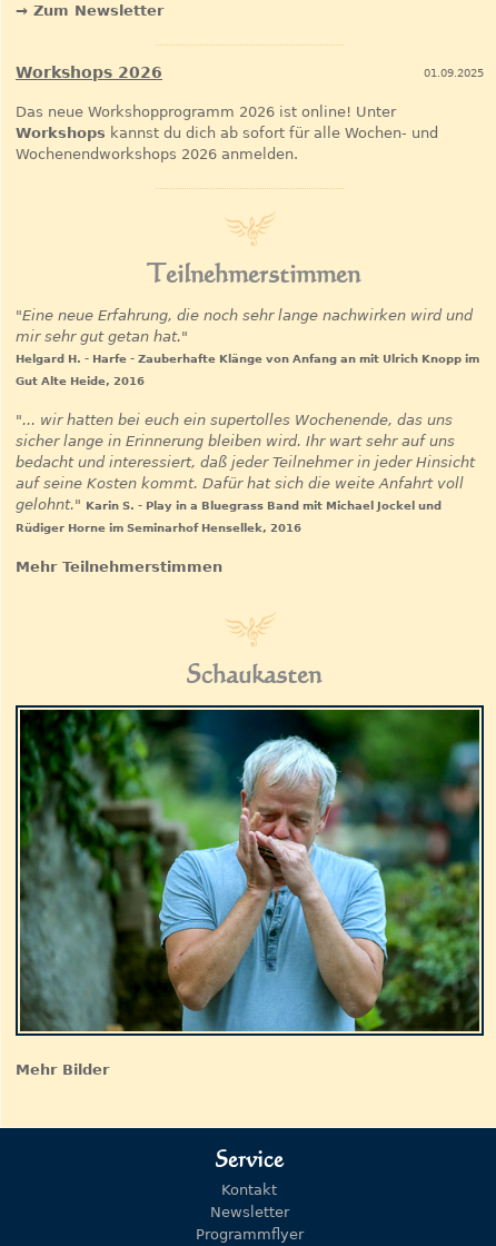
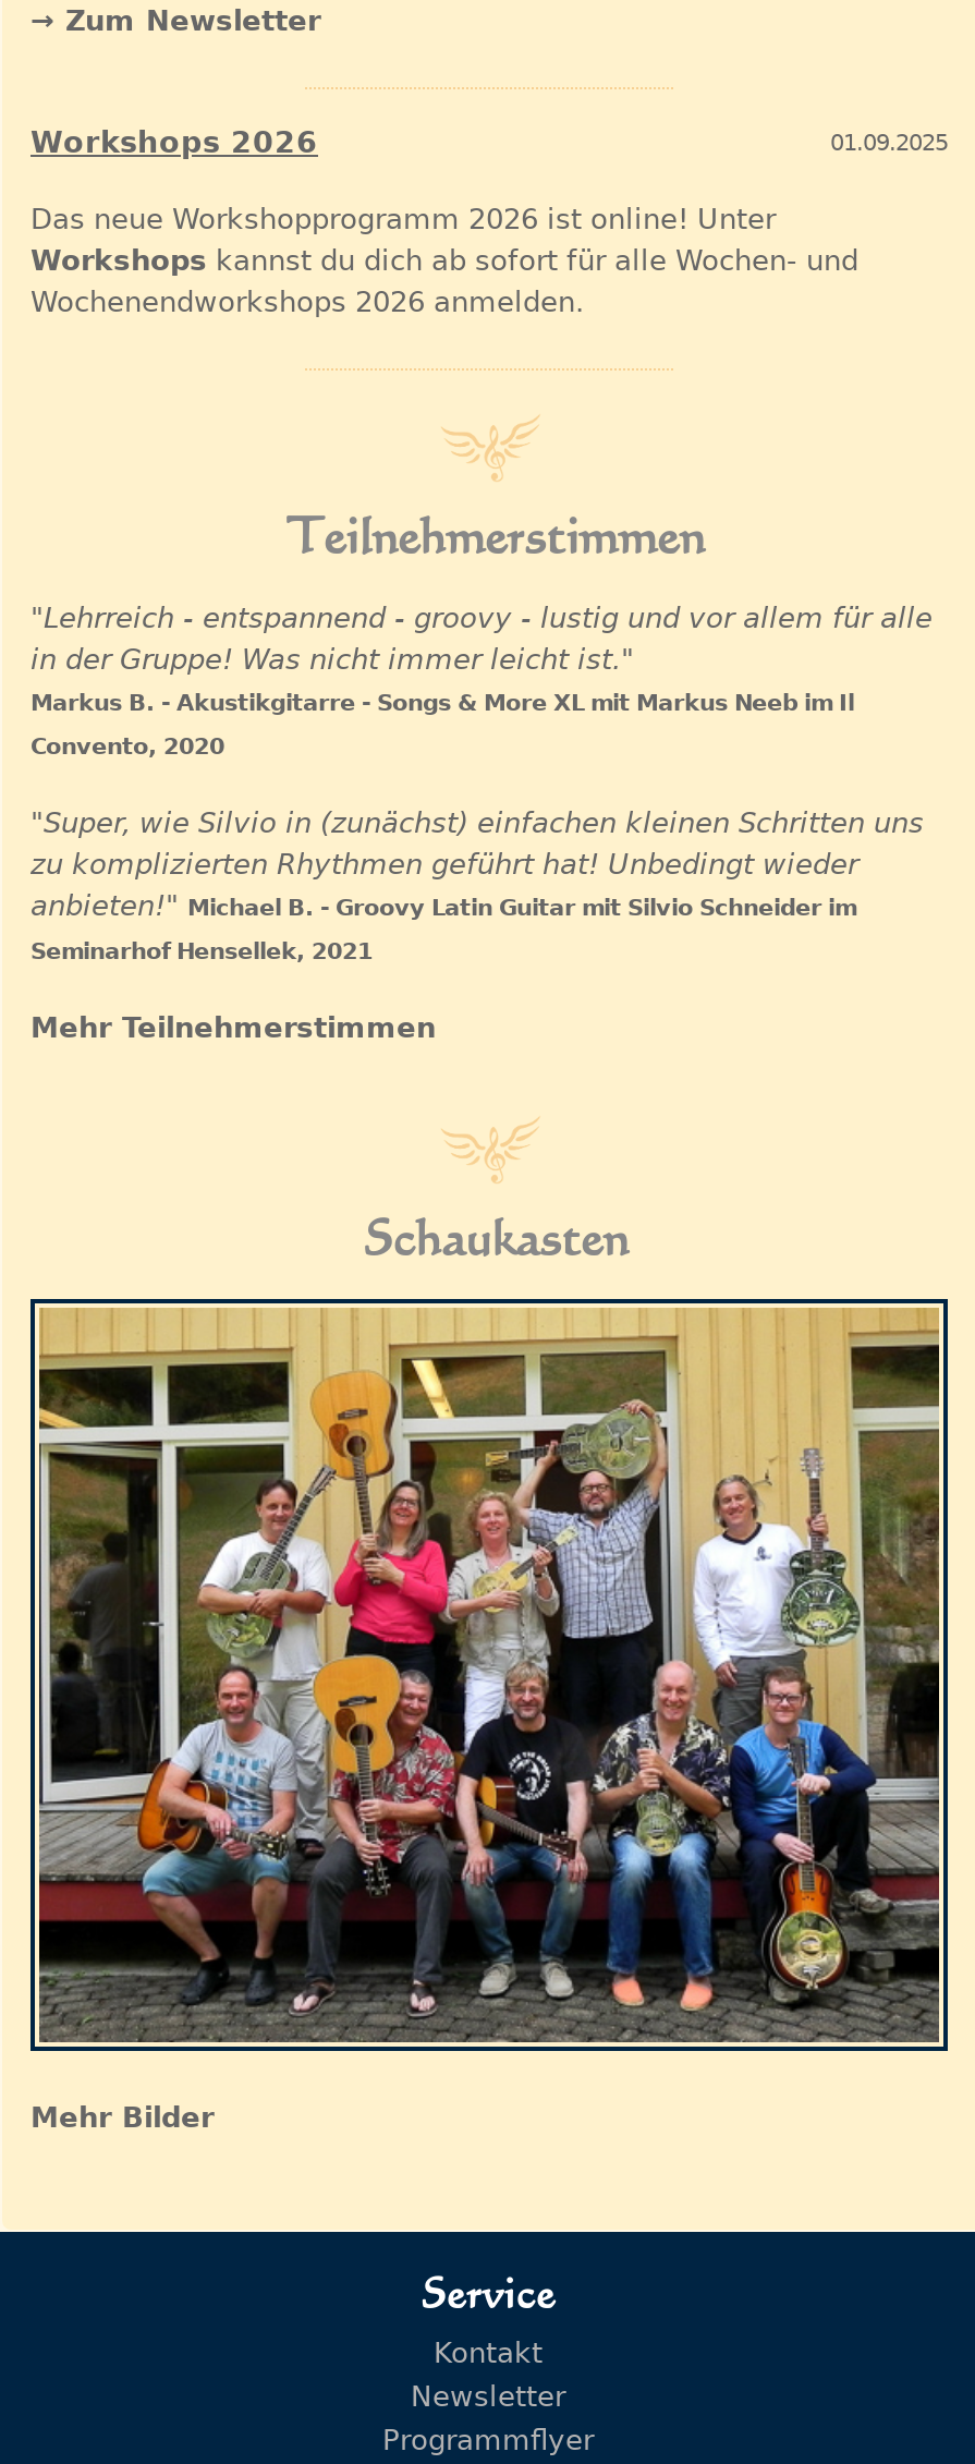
[16,307,479,365] "Eine neue Erfahrung, die noch sehr lange nachwirken wird und | mir sehr gut getan hat." | Helgard H. - Harfe - Zauberhafte Klänge von Anfang an mit Ulrich Knopp im -> [31,602,933,716] "Lehrreich - entspannend - groovy - lustig und vor allem für alle | in der Gruppe! Was nicht immer leicht ist." | Markus B. - Akustikgitarre - Songs & More XL mit Markus Neeb im Il
[16,374,145,387] Gut Alte Heide, 2016 -> [31,733,224,759] Convento, 2020
[16,412,475,513] "... wir hatten bei euch ein supertolles Wochenende, das uns | sicher lange in Erinnerung bleiben wird. Ihr wart sehr auf uns | bedacht und interessiert, daß jeder Teilnehmer in jeder Hinsicht | auf seine Kosten kommt. Dafür hat sich die weite Anfahrt voll | gelohnt." Karin S. - Play in a Bluegrass Band mit Michael Jockel und -> [31,807,924,923] "Super, wie Silvio in (zunächst) einfachen kleinen Schritten uns | zu komplizierten Rhythmen geführt hat! Unbedingt wieder | anbieten!" Michael B. - Groovy Latin Guitar mit Silvio Schneider im
[16,521,301,534] Rüdiger Horne im Seminarhof Hensellek, 2016 -> [31,938,373,964] Seminarhof Hensellek, 2021
moved [16,559,321,689] -> [31,1012,629,1267]: Mehr Teilnehmerstimmen | Schaukasten
[20,710,479,1032] [image] -> [35,1306,943,2051] [image]

